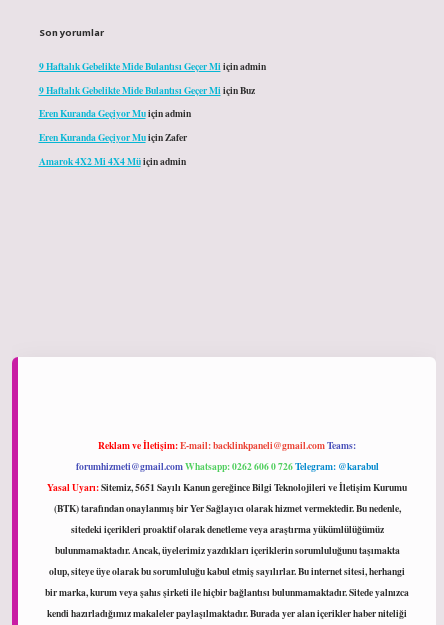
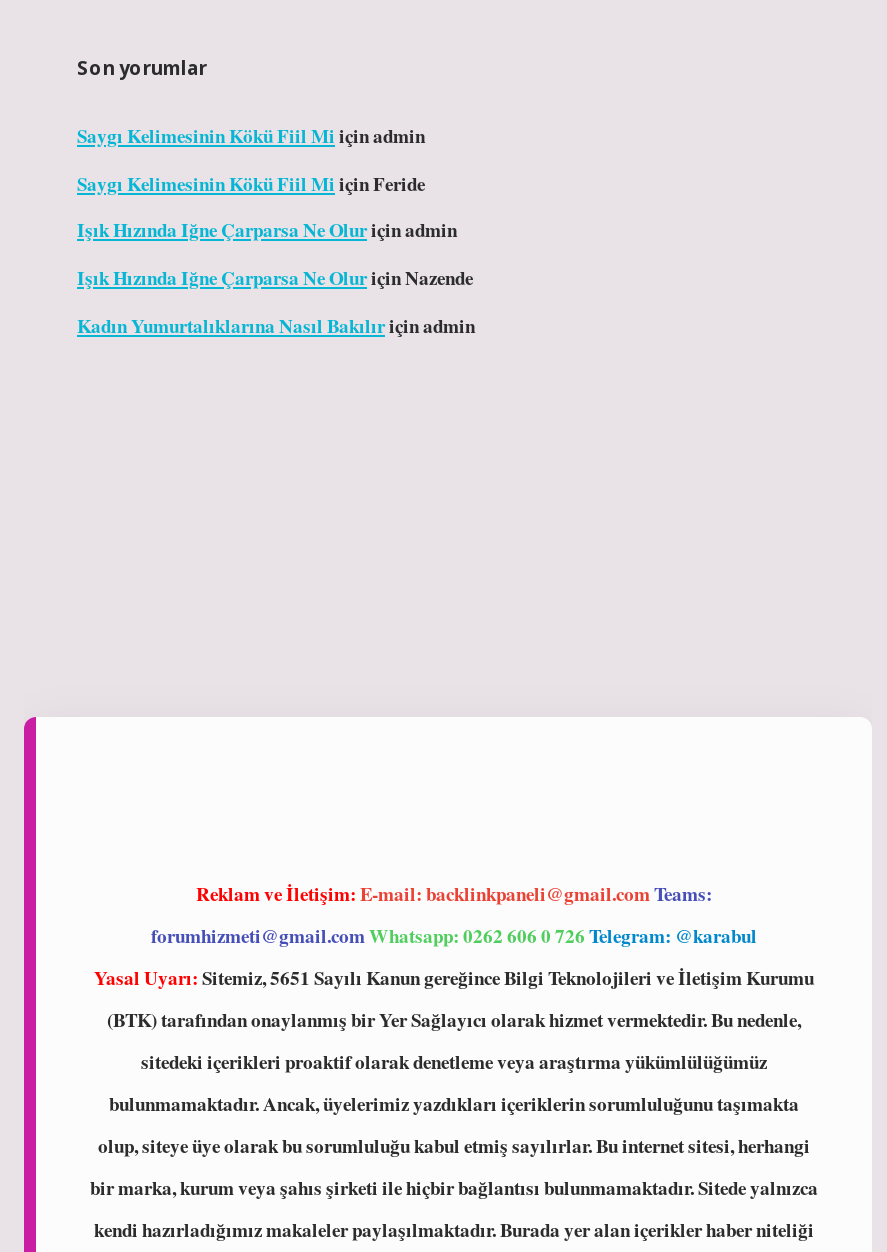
[38,59,265,73] 9 Haftalık Gebelikte Mide Bulantısı Geçer Mi içinadmin -> [77,121,425,149] Saygı Kelimesinin Kökü Fiil Mi içinadmin
[38,83,254,97] 9 Haftalık Gebelikte Mide Bulantısı Geçer Mi içinBuz -> [77,169,425,197] Saygı Kelimesinin Kökü Fiil Mi içinFeride
[38,106,190,120] Eren Kuranda Geçiyor Muiçinadmin -> [77,216,457,244] Işık Hızında Iğne Çarparsa Ne Oluriçinadmin
[38,130,186,144] Eren Kuranda Geçiyor MuiçinZafer -> [77,263,473,291] Işık Hızında Iğne Çarparsa Ne OluriçinNazende
[38,153,185,167] Amarok 4X2 Mi 4X4 Müiçinadmin -> [77,310,475,338] Kadın Yumurtalıklarına Nasıl Bakılıriçinadmin

